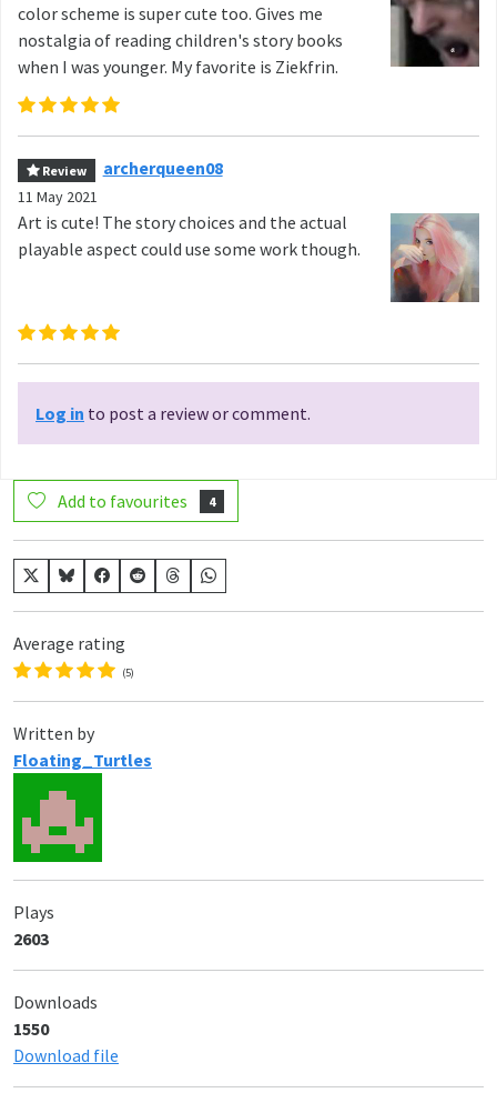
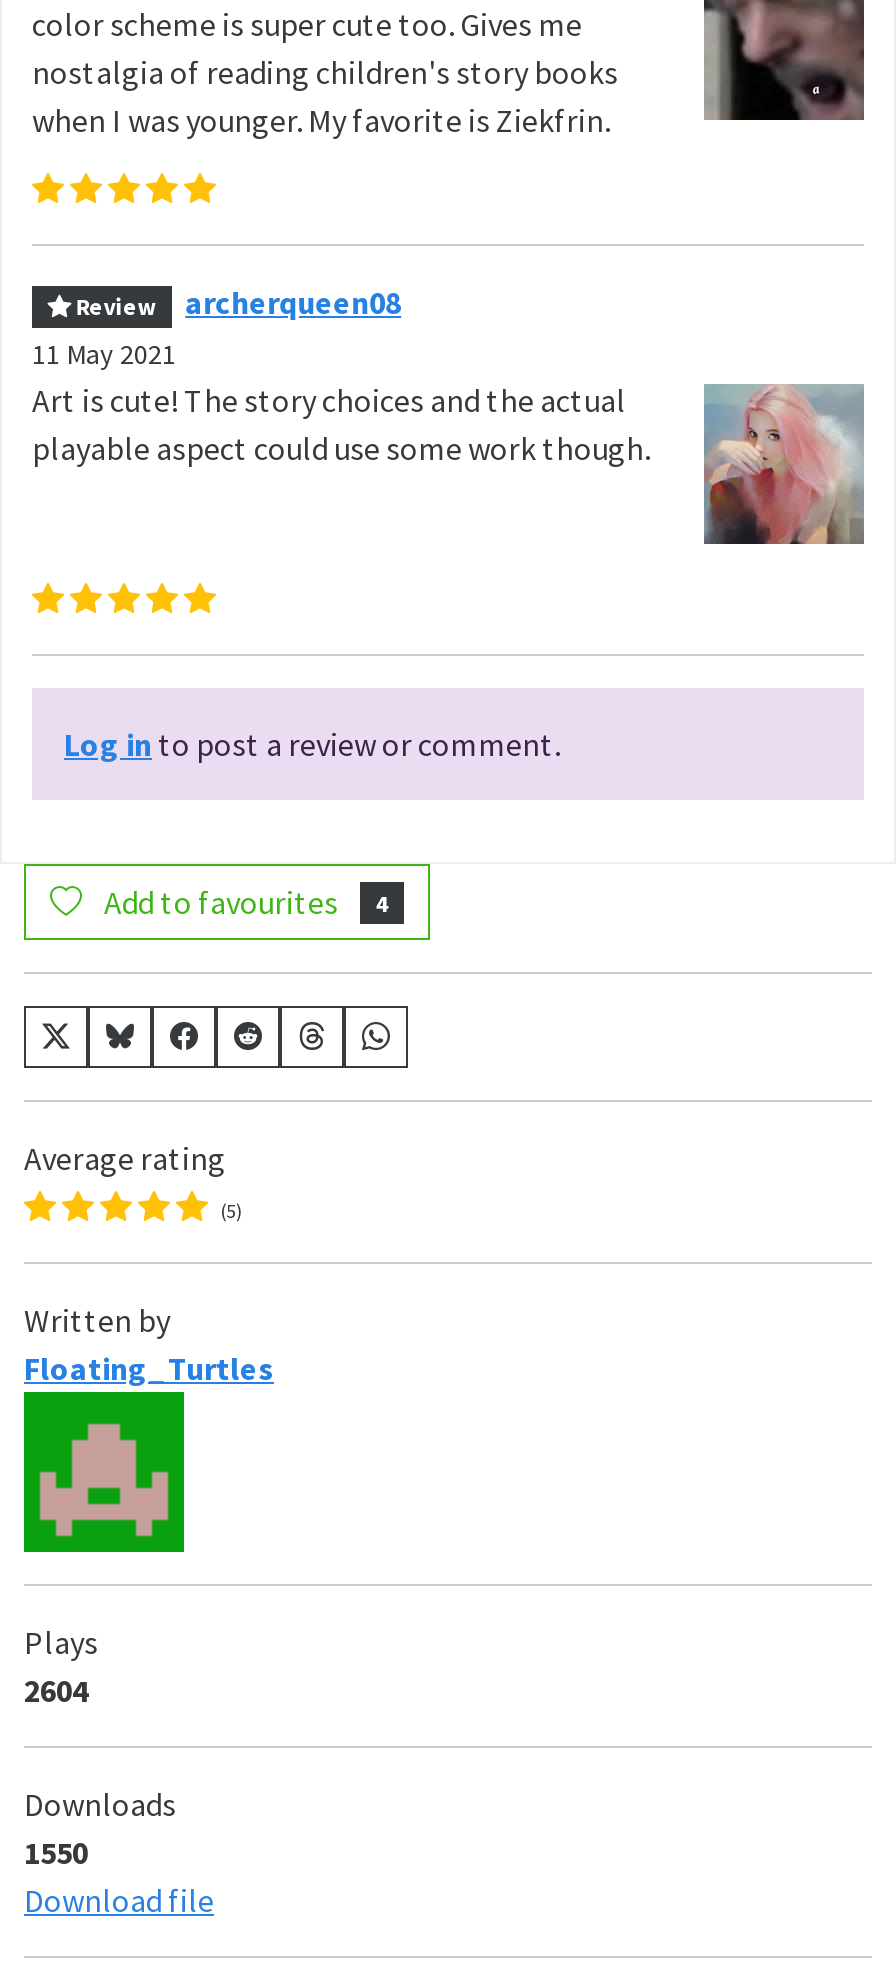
[13,927,49,949] 2603 -> [24,1670,88,1710] 2604

